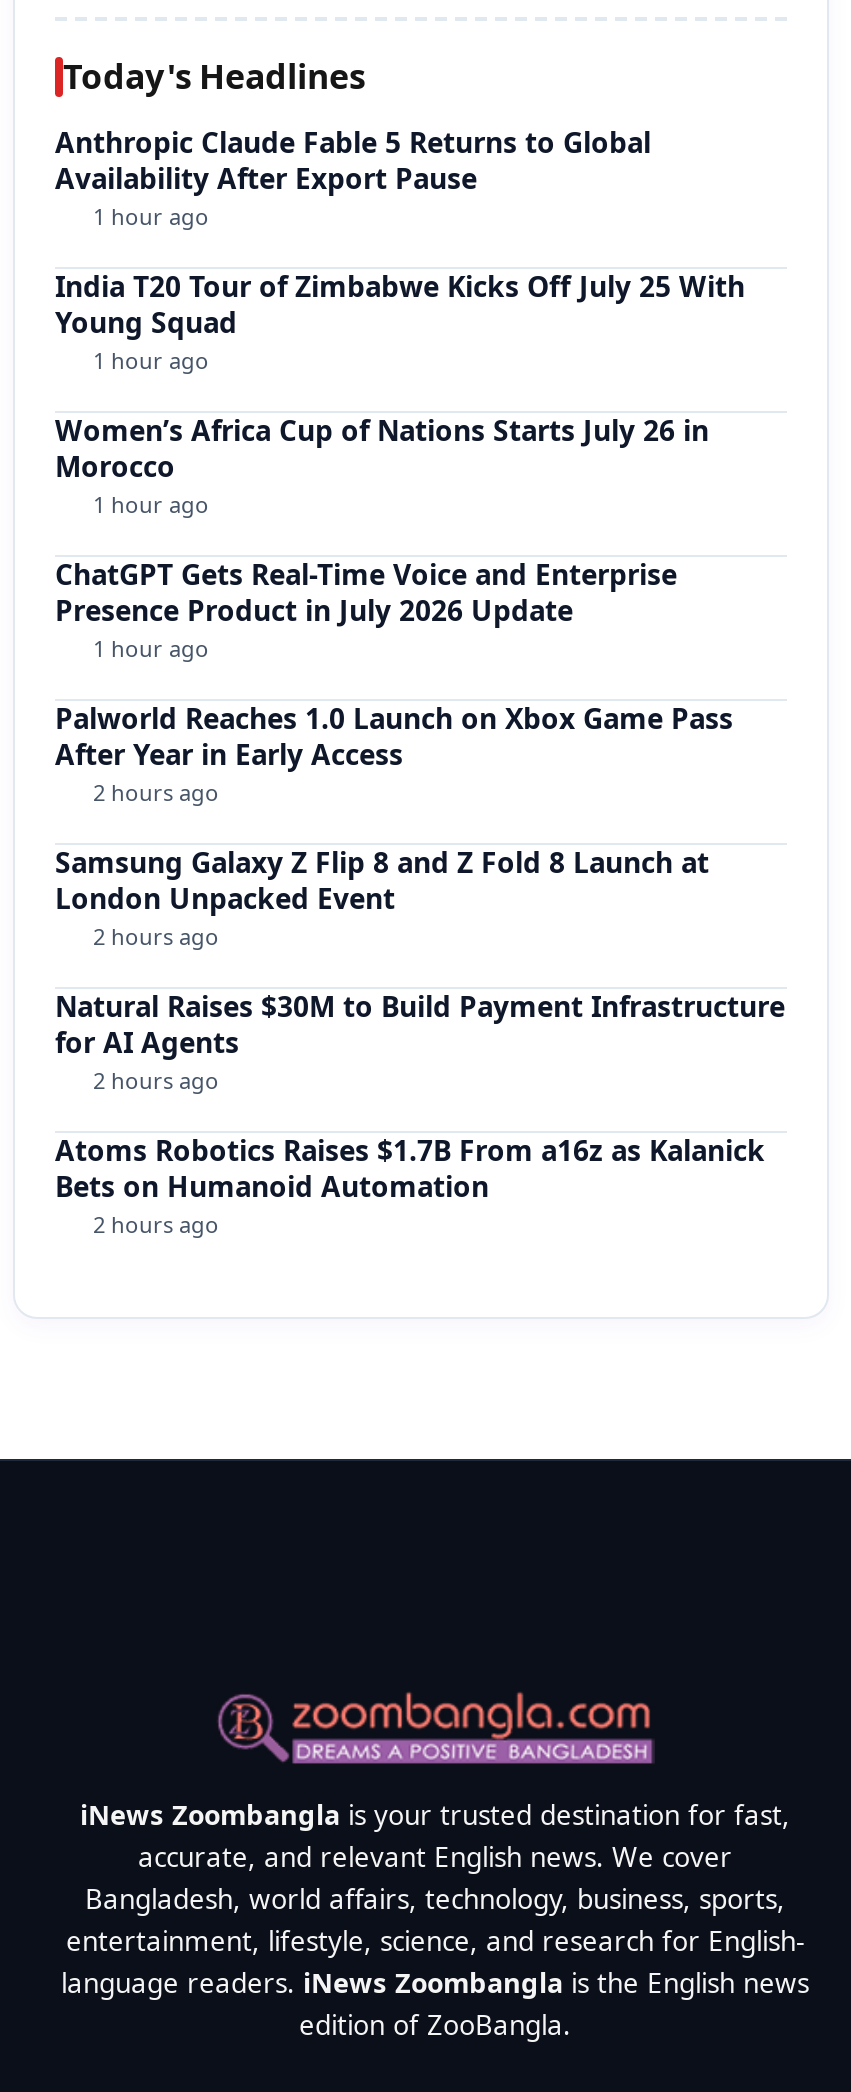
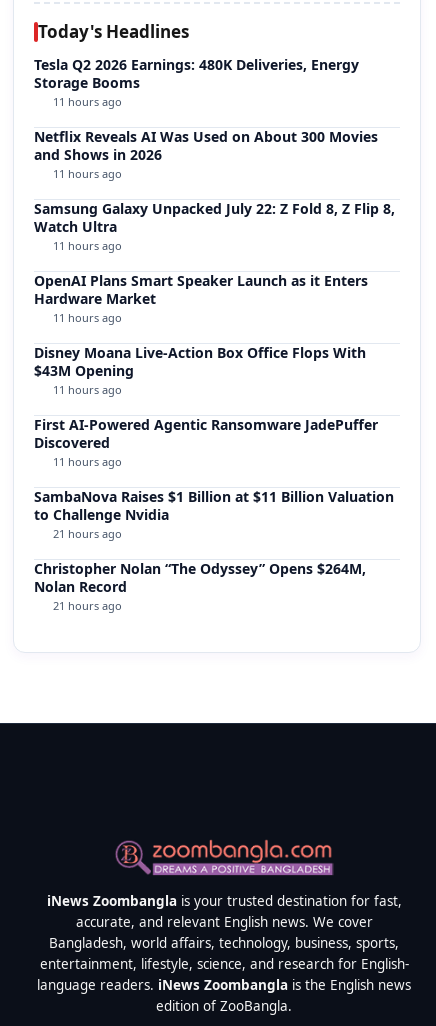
[55,124,651,232] Anthropic Claude Fable 5 Returns to Global | Availability After Export Pause | 1 hour ago -> [34,55,359,109] Tesla Q2 2026 Earnings: 480K Deliveries, Energy | Storage Booms | 11 hours ago
[55,268,745,376] India T20 Tour of Zimbabwe Kicks Off July 25 With | Young Squad | 1 hour ago -> [34,127,378,181] Netflix Reveals AI Was Used on About 300 Movies | and Shows in 2026 | 11 hours ago
[55,412,709,520] Women’s Africa Cup of Nations Starts July 26 in | Morocco | 1 hour ago -> [34,199,395,253] Samsung Galaxy Unpacked July 22: Z Fold 8, Z Flip 8, | Watch Ultra | 11 hours ago
[55,556,679,664] ChatGPT Gets Real-Time Voice and Enterprise | Presence Product in July 2026 Update | 1 hour ago -> [34,271,368,325] OpenAI Plans Smart Speaker Launch as it Enters | Hardware Market | 11 hours ago
[55,700,733,808] Palworld Reaches 1.0 Launch on Xbox Game Pass | After Year in Early Access | 2 hours ago -> [34,343,366,397] Disney Moana Live-Action Box Office Flops With | $43M Opening | 11 hours ago
[55,844,709,952] Samsung Galaxy Z Flip 8 and Z Fold 8 Launch at | London Unpacked Event | 2 hours ago -> [34,415,378,469] First AI-Powered Agentic Ransomware JadePuffer | Discovered | 11 hours ago
[55,988,785,1096] Natural Raises $30M to Build Payment Infrastructure | for AI Agents | 2 hours ago -> [34,487,394,541] SambaNova Raises $1 Billion at $11 Billion Valuation | to Challenge Nvidia | 21 hours ago
[55,1132,765,1240] Atoms Robotics Raises $1.7B From a16z as Kalanick | Bets on Humanoid Automation | 2 hours ago -> [34,559,366,613] Christopher Nolan “The Odyssey” Opens $264M, | Nolan Record | 21 hours ago

